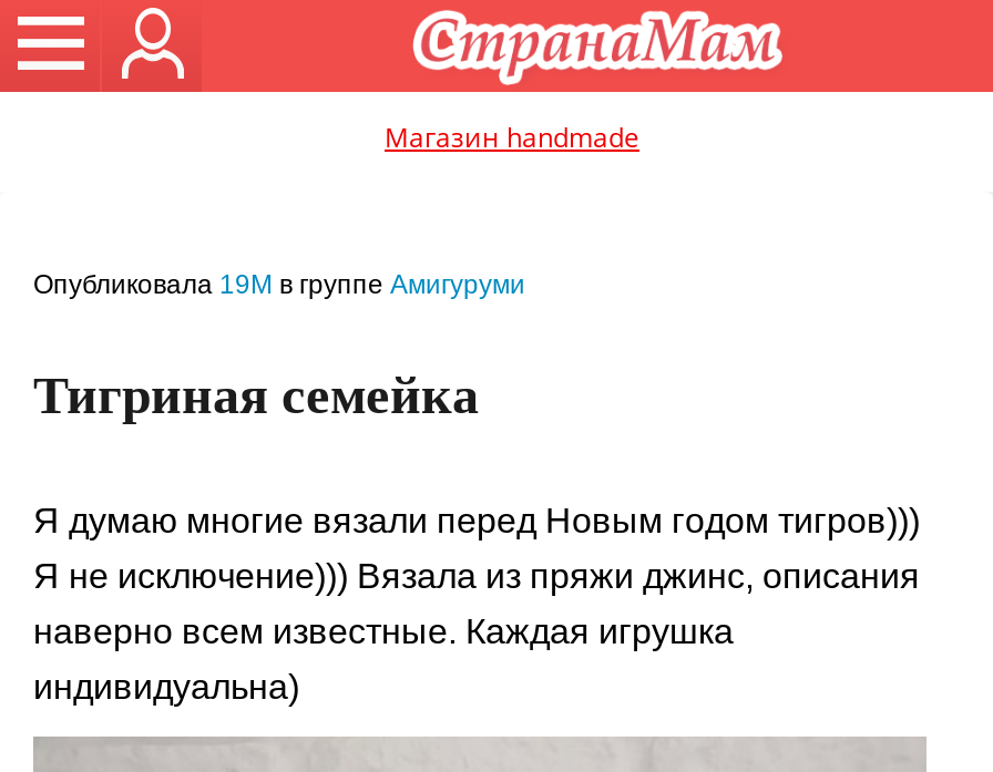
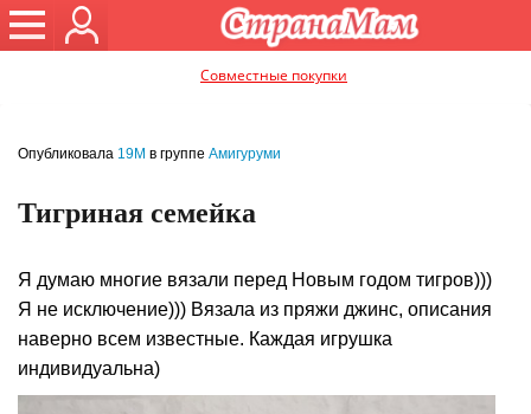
[385,119,639,156] Магазин handmade -> [200,65,347,85] Совместные покупки

